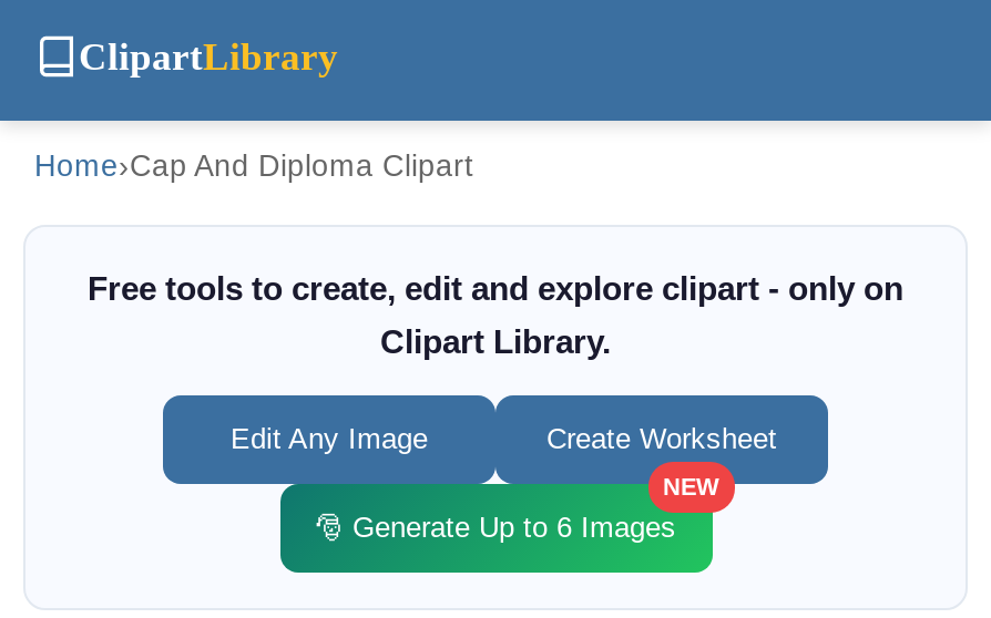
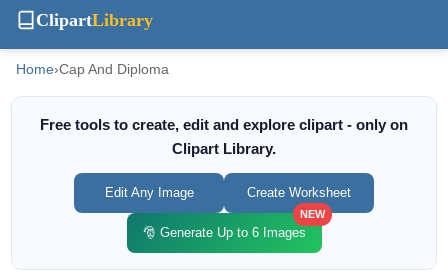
[34,150,473,183] Home›Cap And Diploma Clipart -> [16,62,169,77] Home›Cap And Diploma

